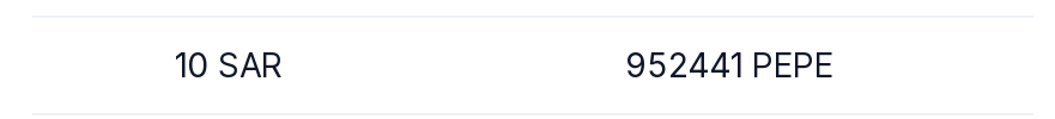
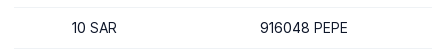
[625,44,833,84] 952441 PEPE -> [259,19,347,36] 916048 PEPE

